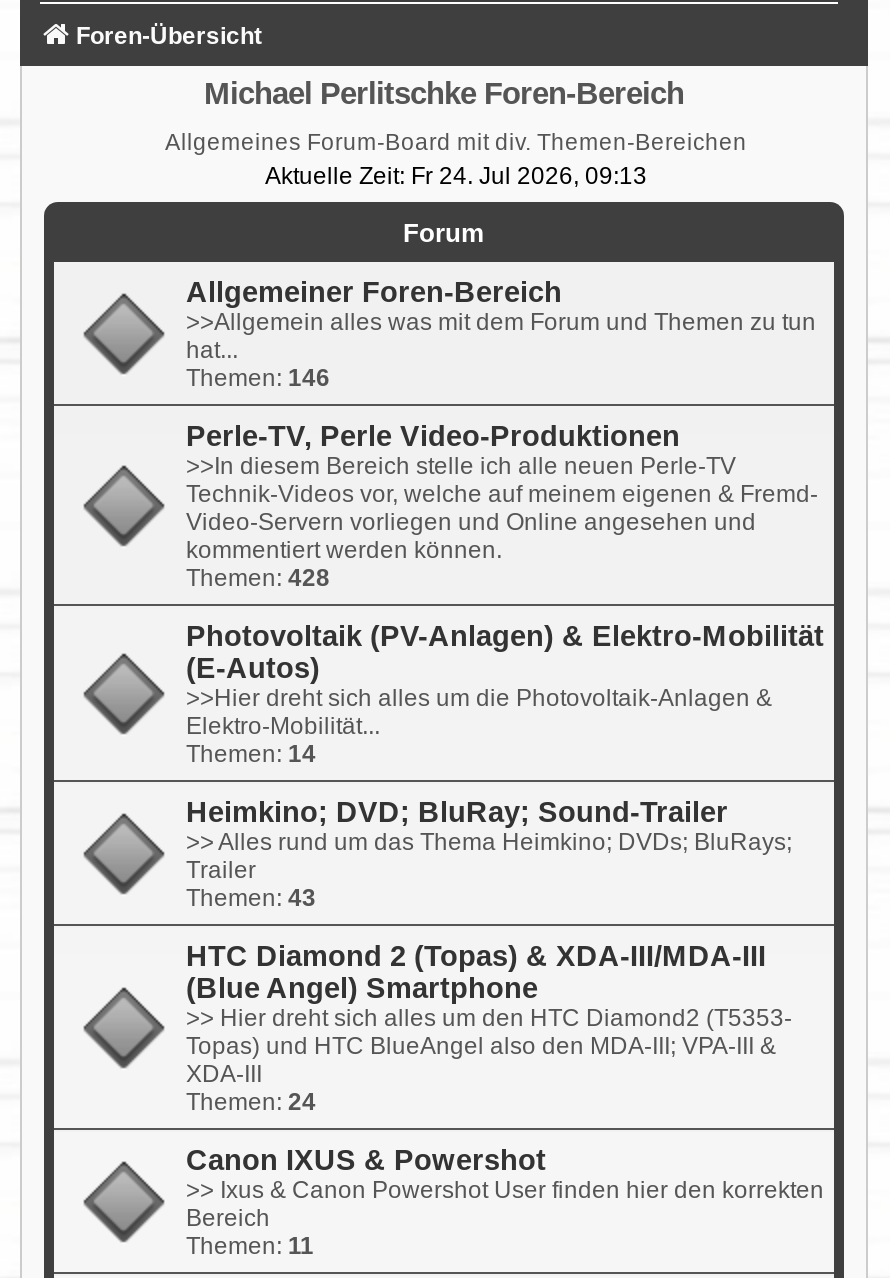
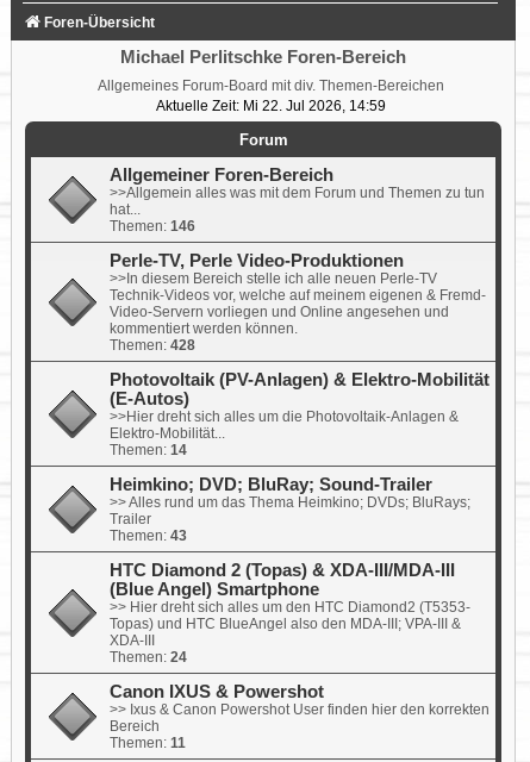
[265,161,647,189] Aktuelle Zeit: Fr 24. Jul 2026, 09:13 -> [155,97,385,114] Aktuelle Zeit: Mi 22. Jul 2026, 14:59

